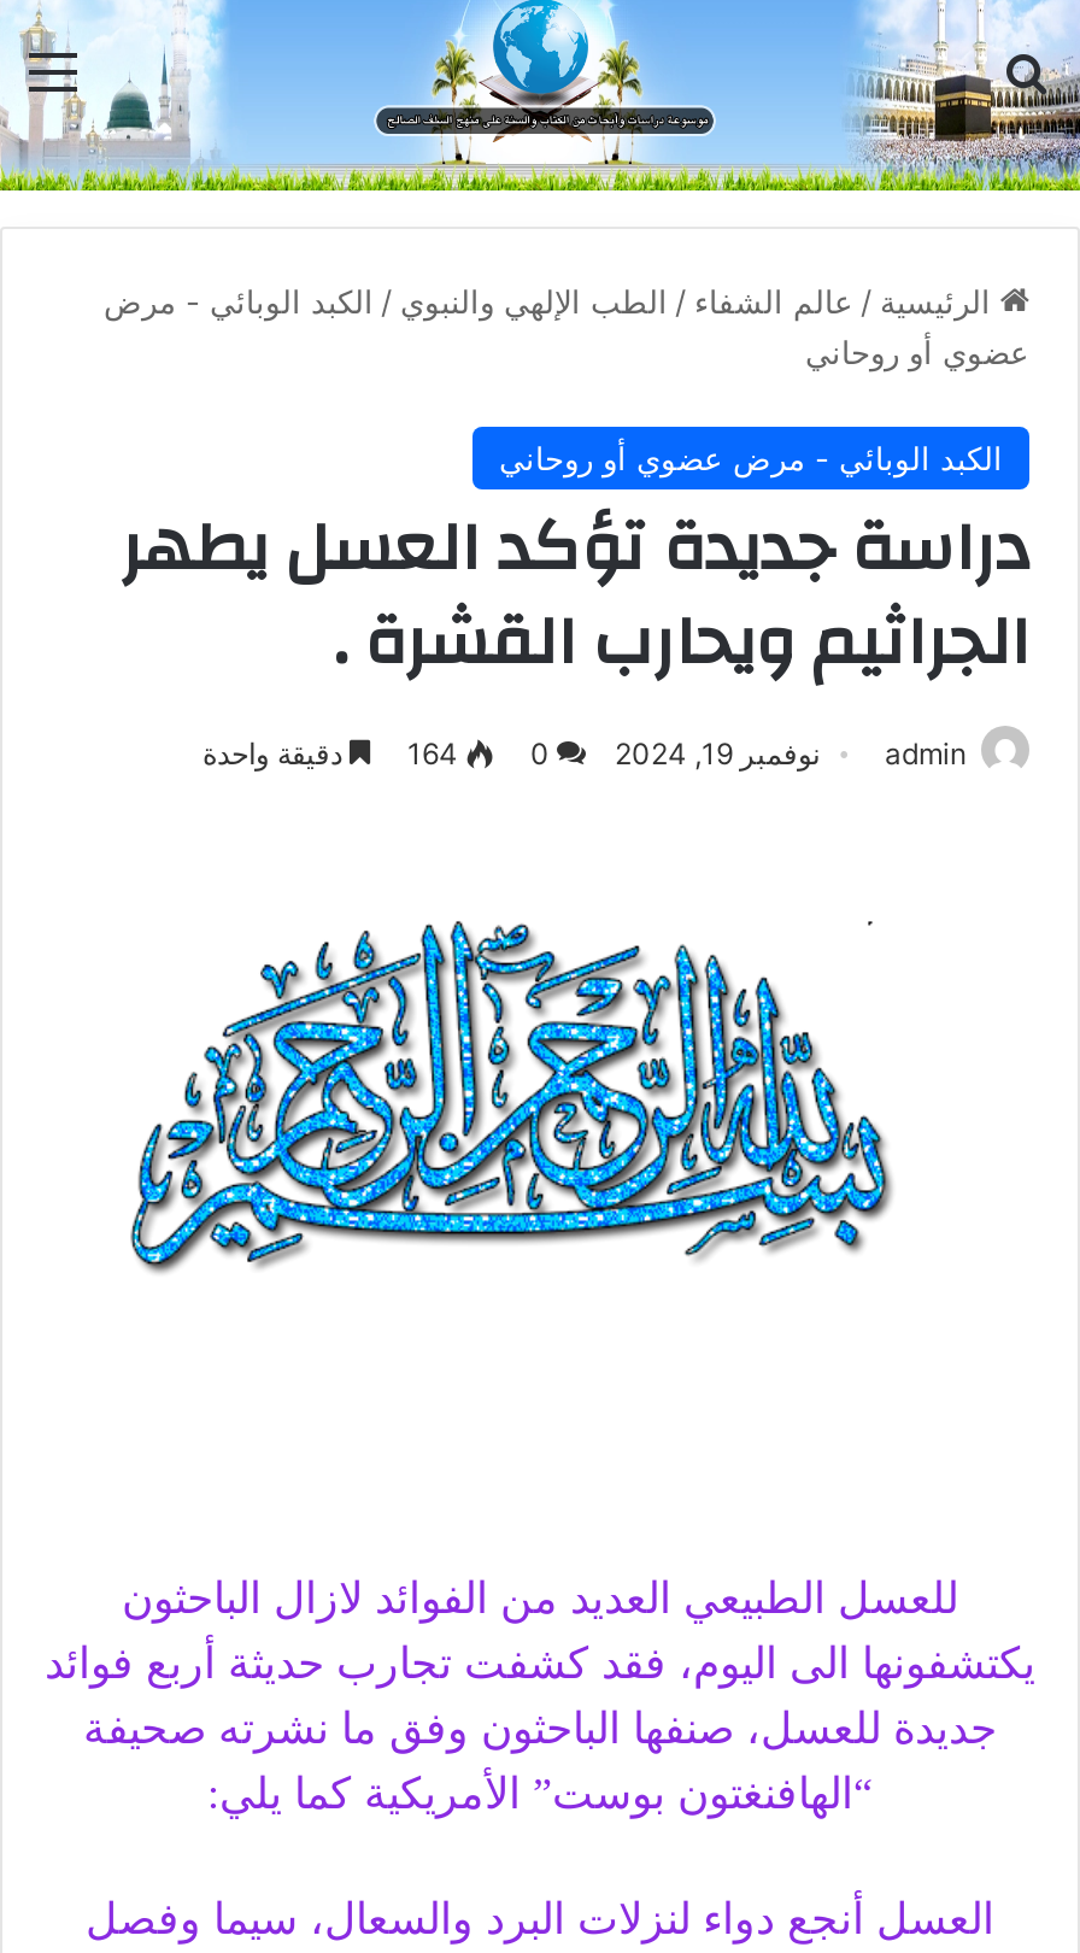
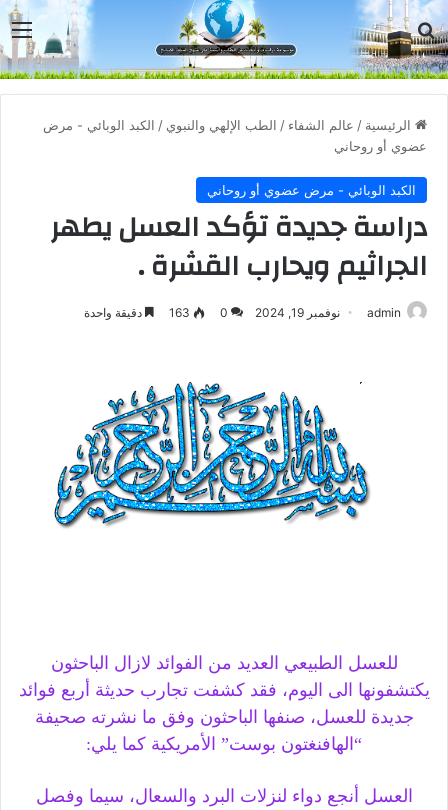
[202,735,550,772] 0 164 دقيقة واحدة -> [84,305,228,320] 0 163 دقيقة واحدة

